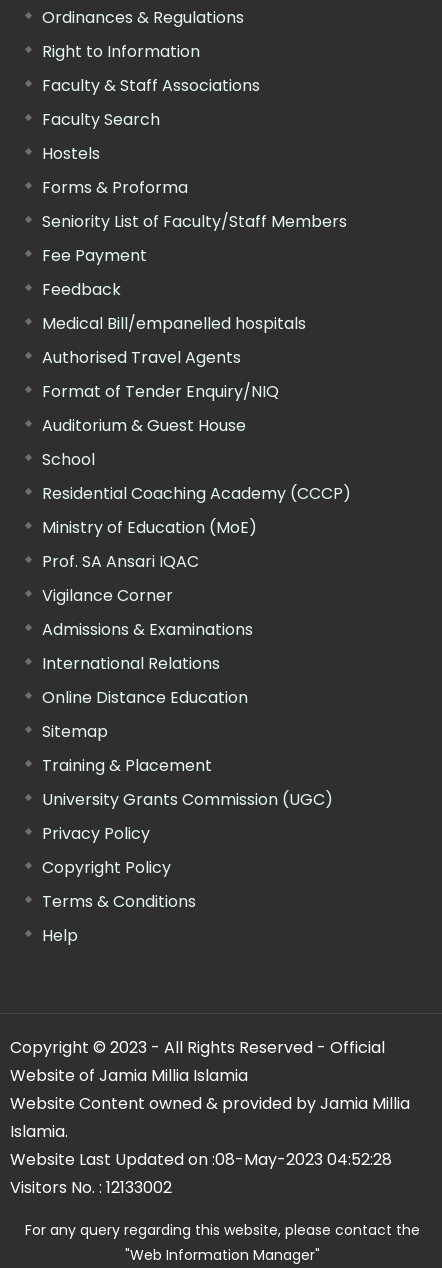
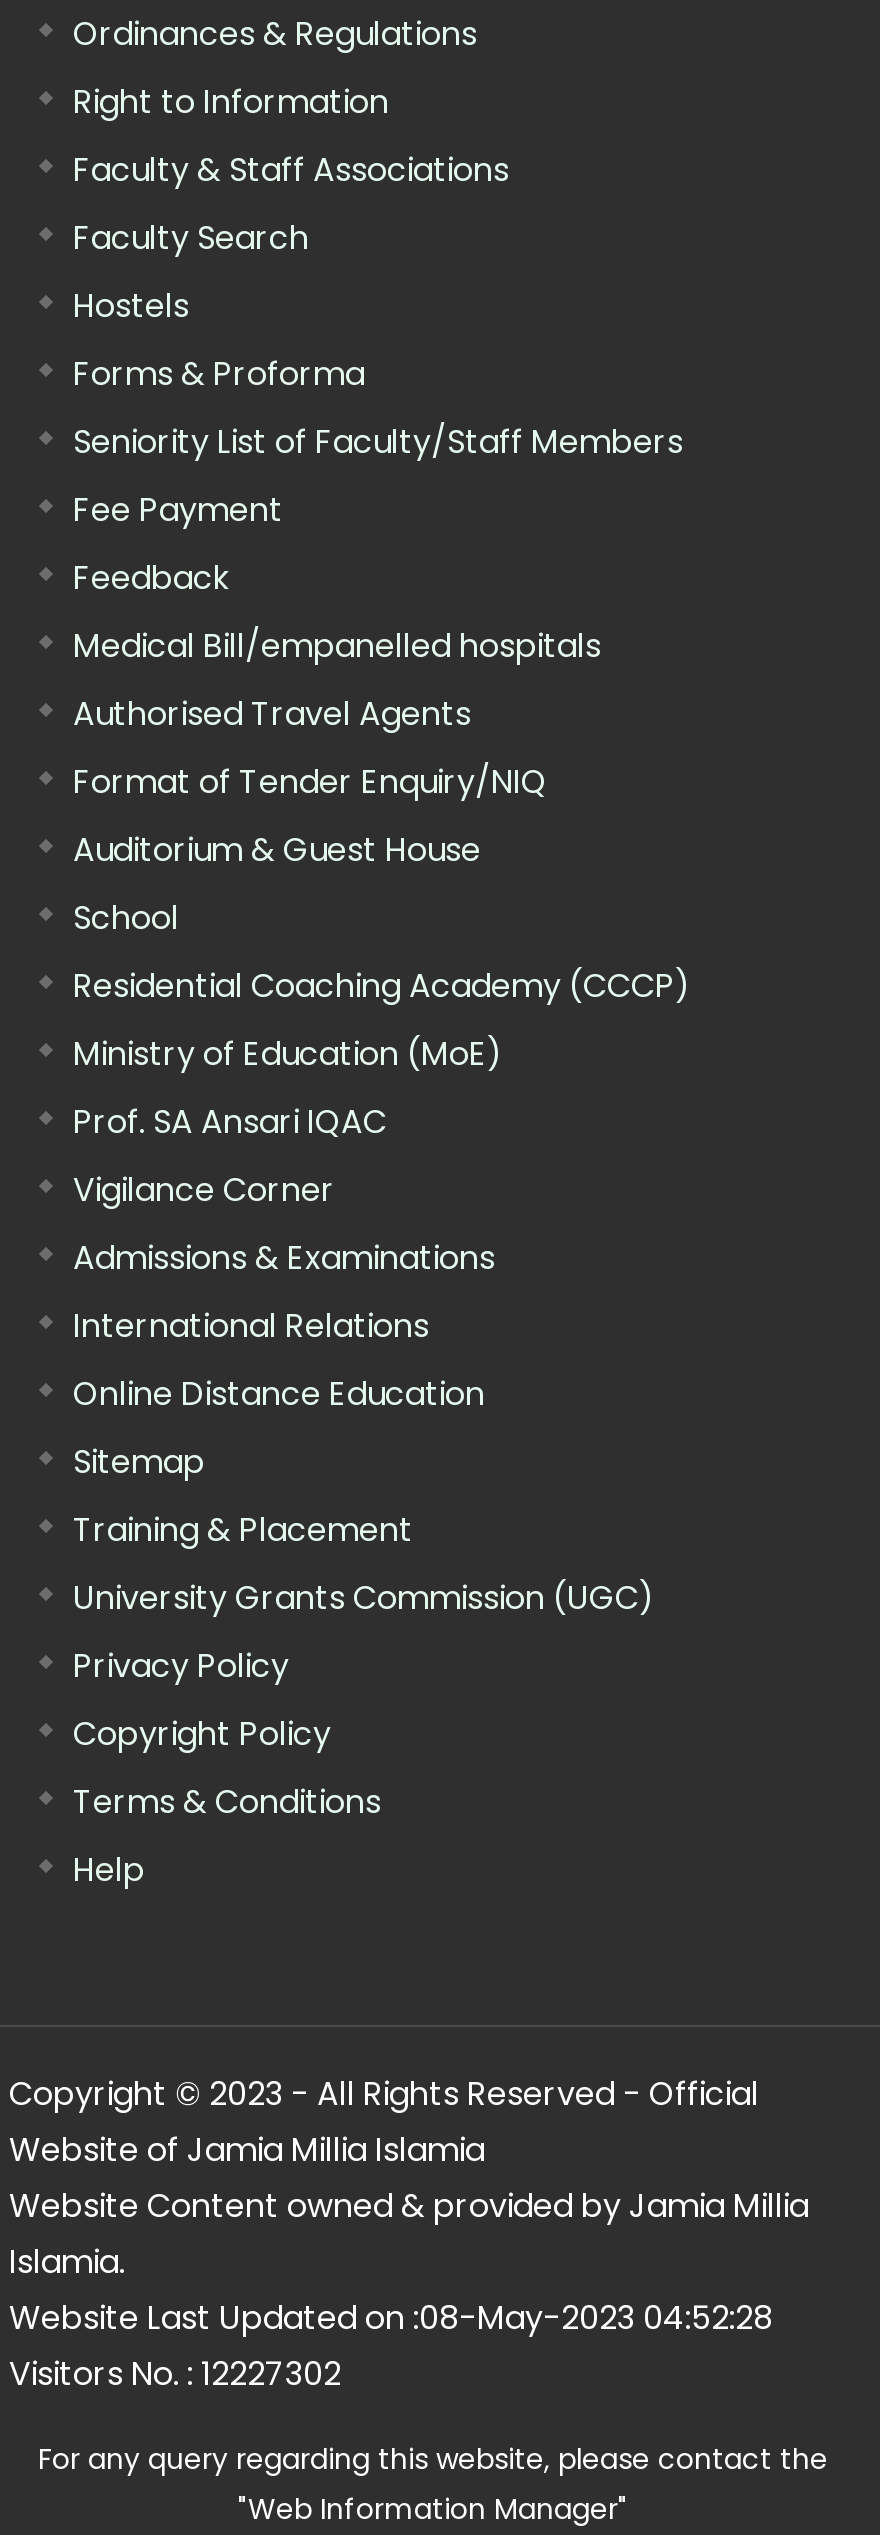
[10,1176,172,1199] Visitors No. : 12133002 -> [9,2351,341,2397] Visitors No. : 12227302

